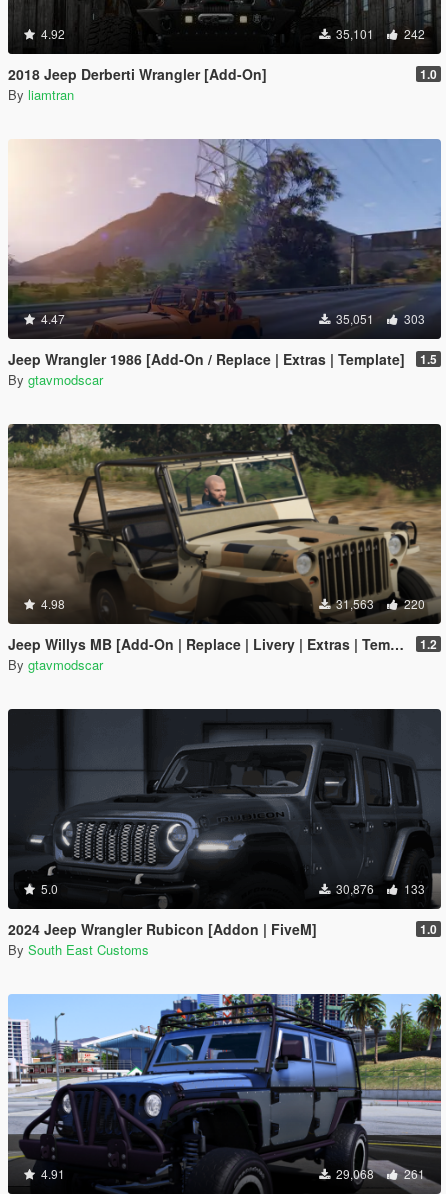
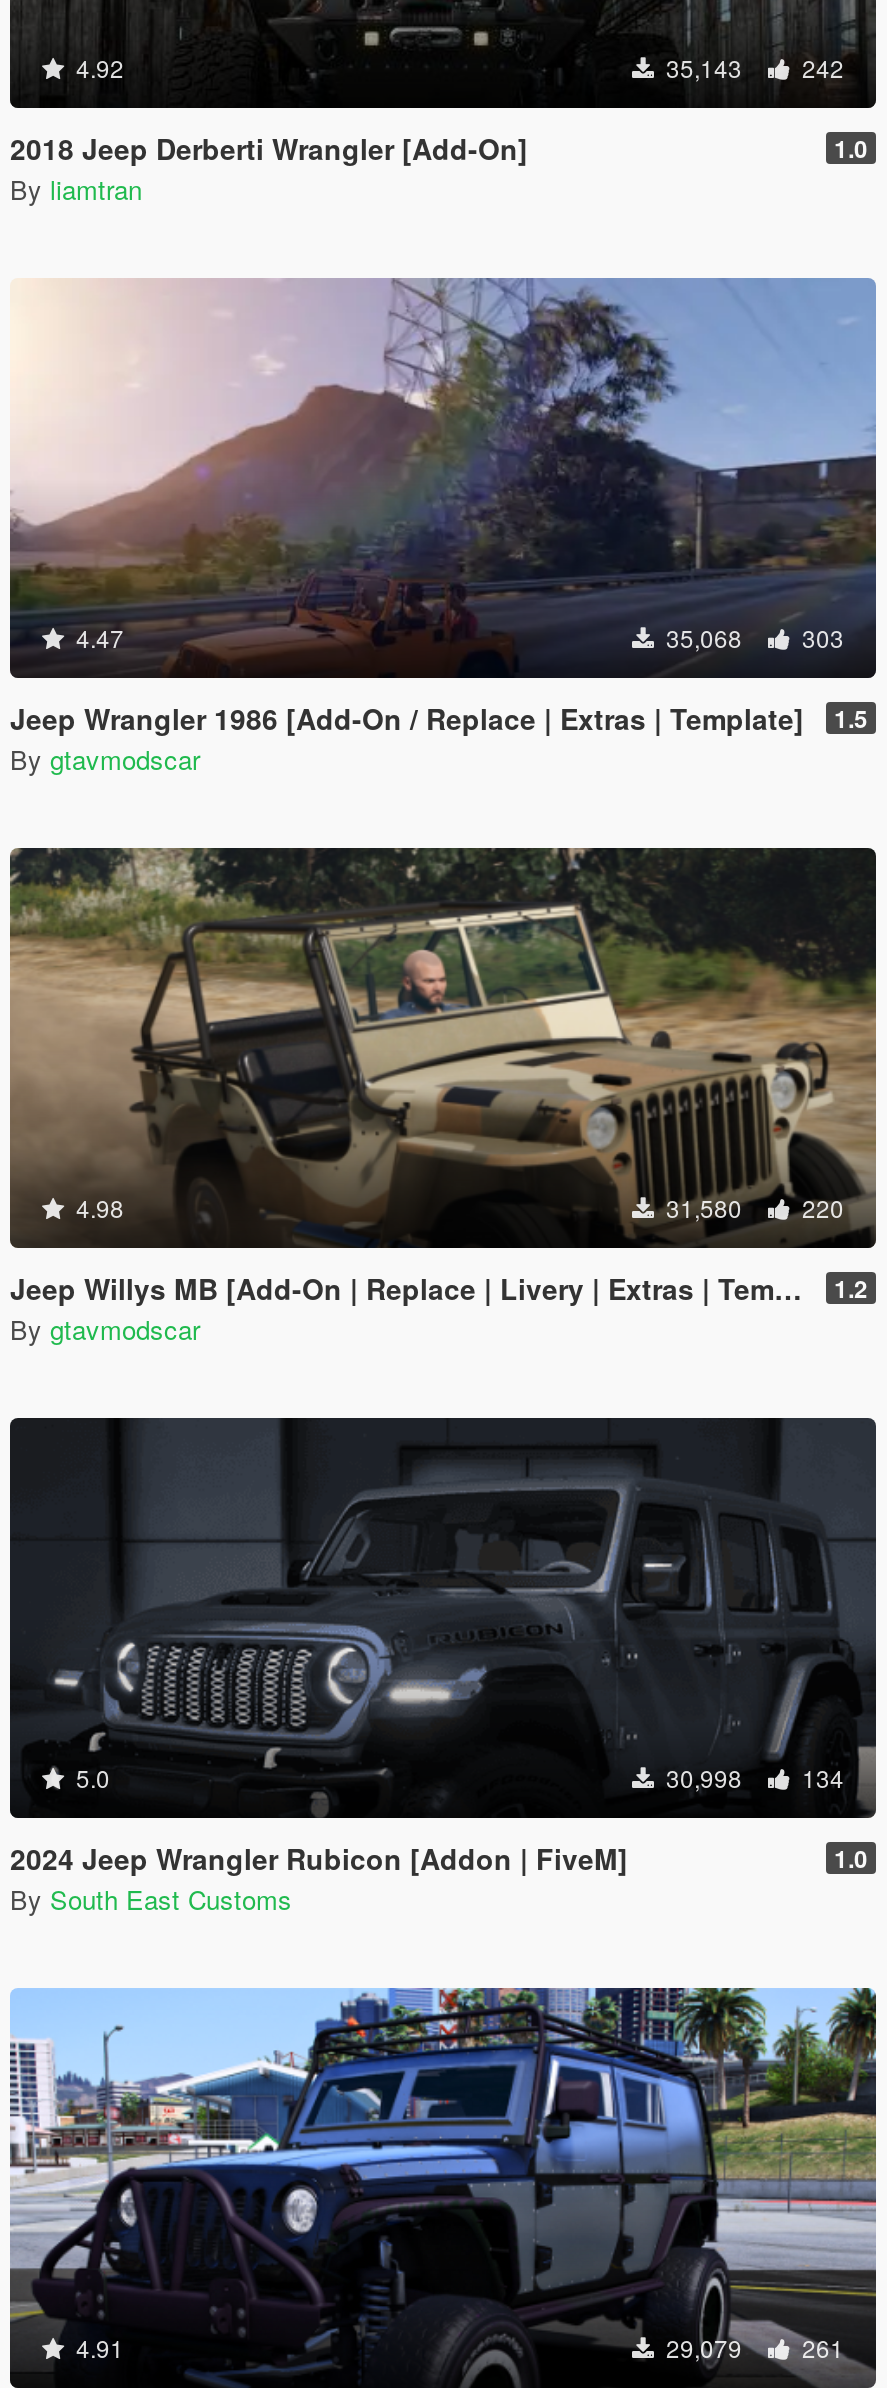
[333,25,425,42] 35,101 242 -> [660,50,844,84] 35,143 242
[333,310,425,327] 35,051 303 -> [660,620,844,654] 35,068 303
[333,595,425,612] 31,563 220 -> [660,1190,844,1224] 31,580 220
[333,880,377,897] 30,876 -> [660,1760,748,1794] 30,998
[401,880,425,897] 133 -> [796,1760,844,1794] 134
[333,1165,425,1182] 29,068 261 -> [660,2330,844,2364] 29,079 261

